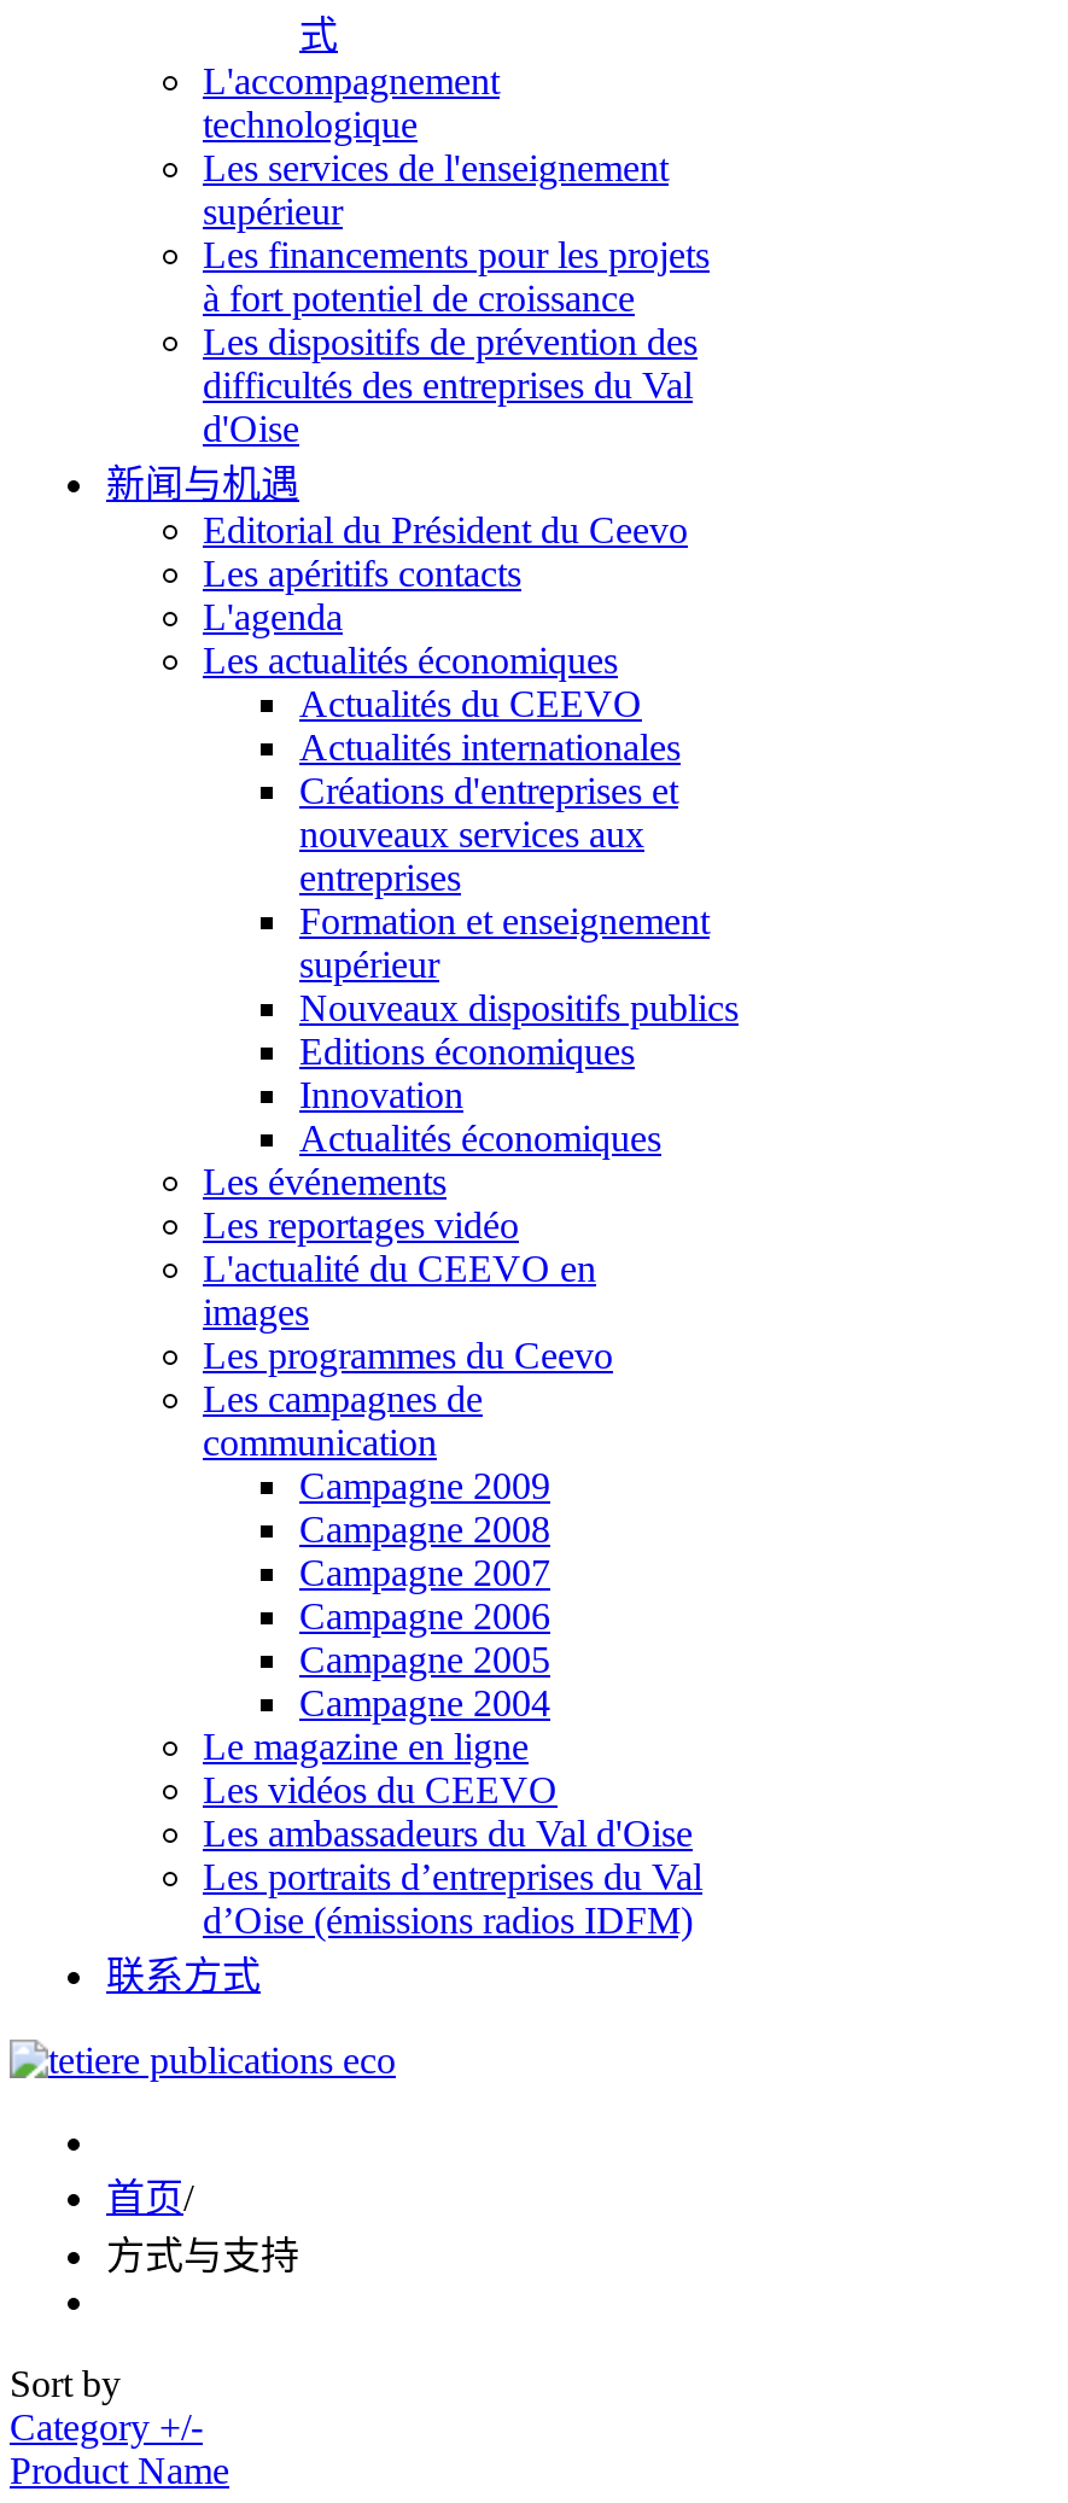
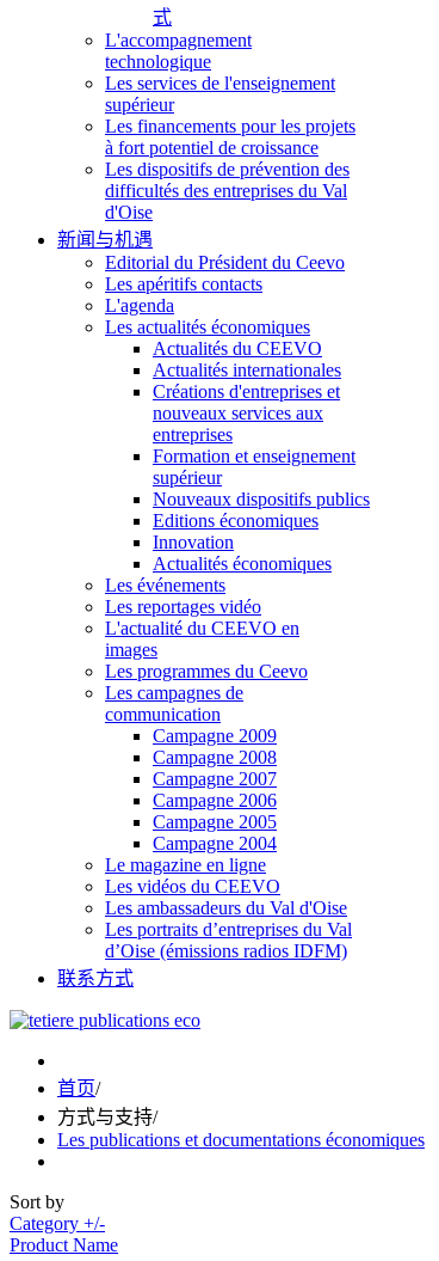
[106,2235,299,2276] 方式与支持 -> [57,1107,425,1150] 方式与支持/ | Les publications et documentations économiques

